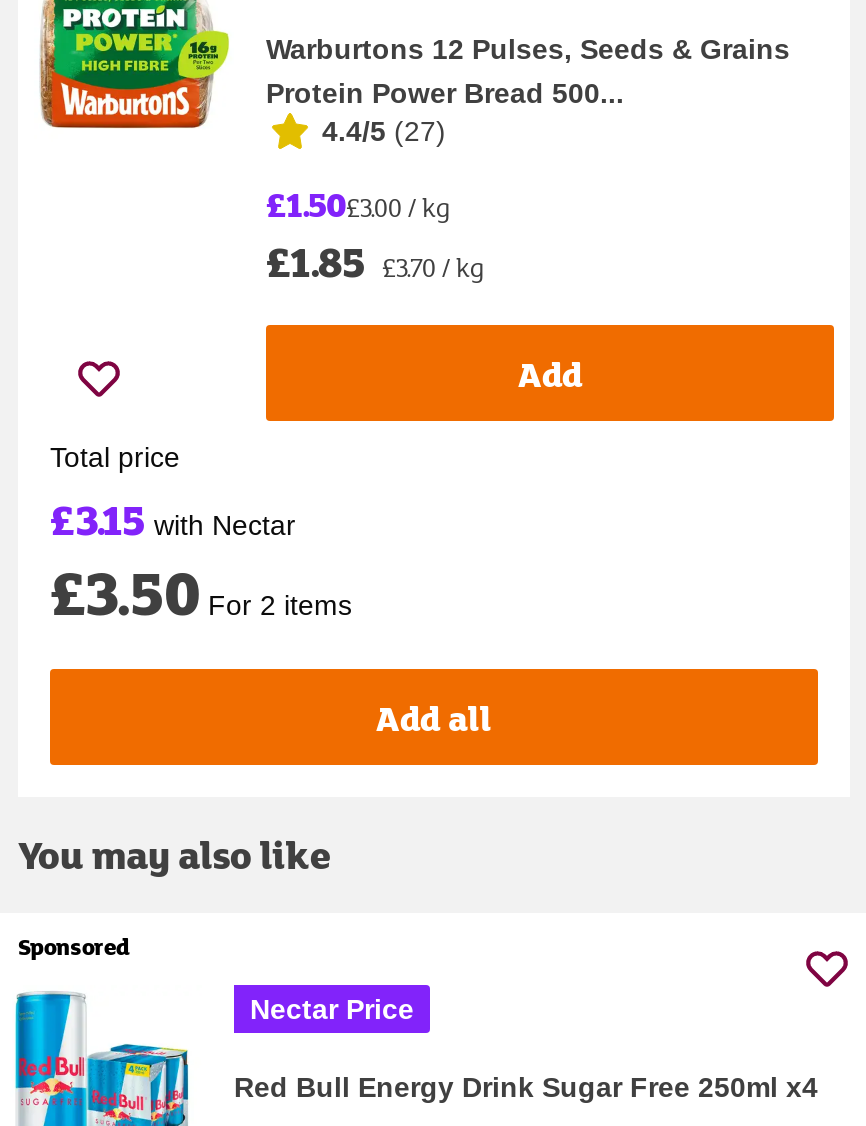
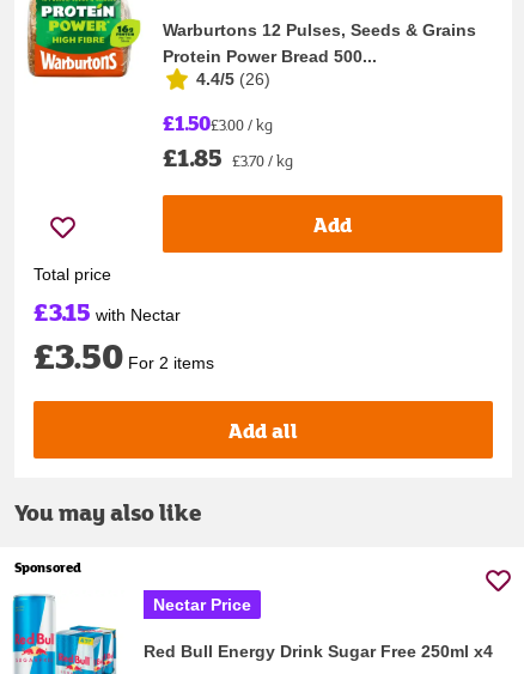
[322,116,446,148] 4.4/5 (27) -> [196,69,270,89] 4.4/5 (26)

